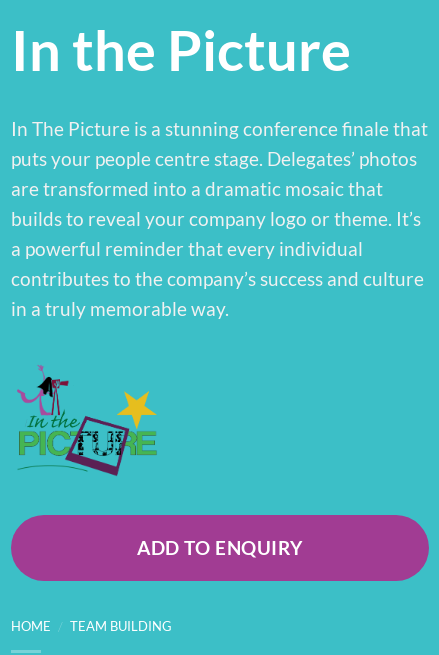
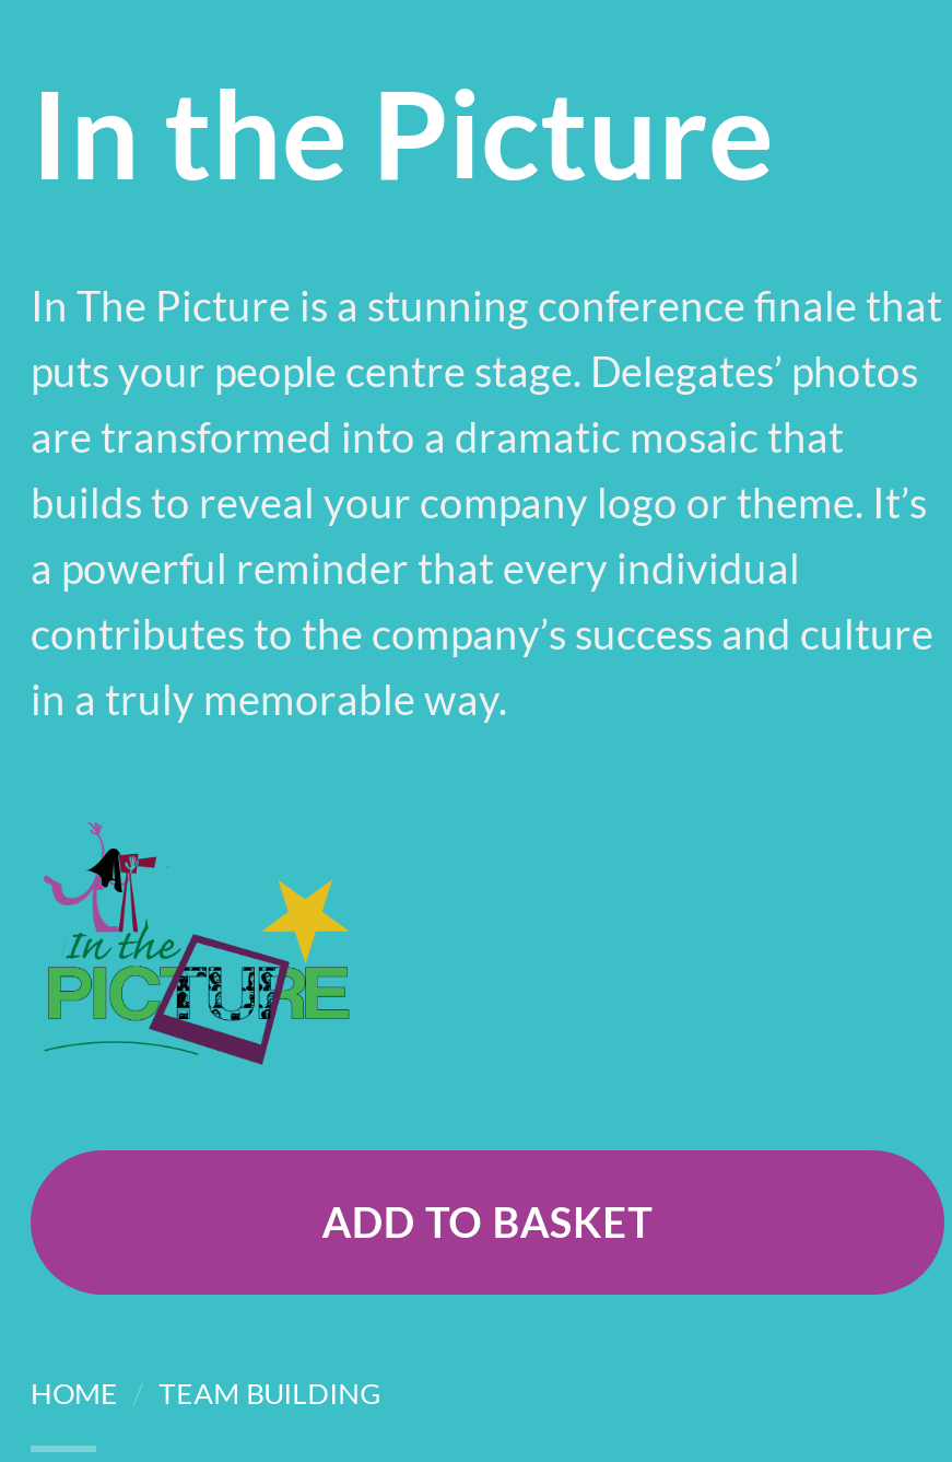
[137,535,303,558] ADD TO ENQUIRY -> [322,1195,653,1245] ADD TO BASKET

